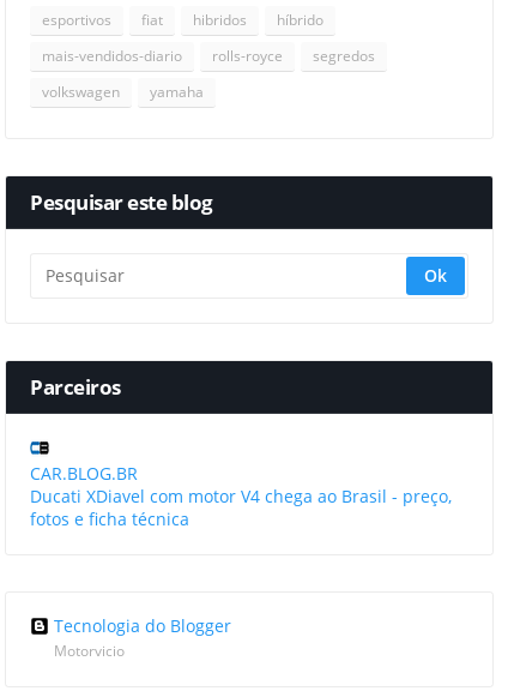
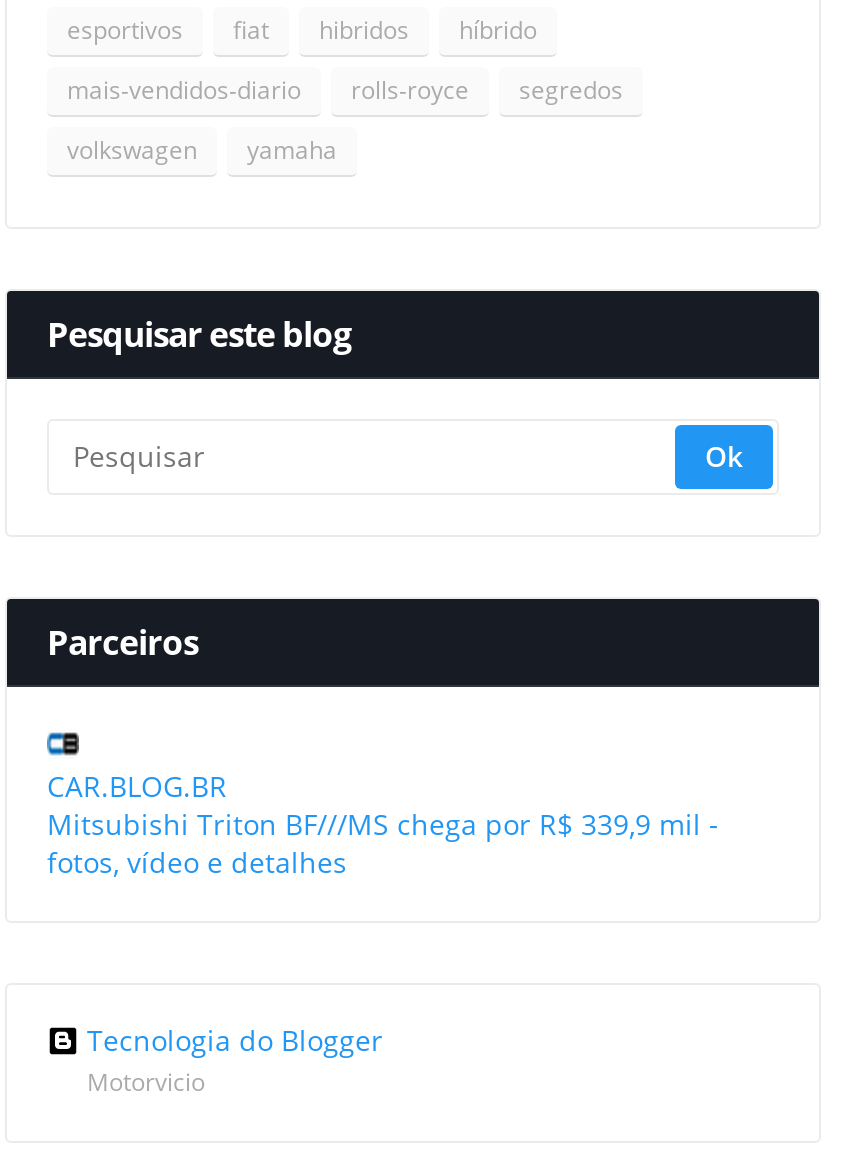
[30,485,452,530] Ducati XDiavel com motor V4 chega ao Brasil - preço, | fotos e ficha técnica -> [47,805,719,881] Mitsubishi Triton BF///MS chega por R$ 339,9 mil - | fotos, vídeo e detalhes

